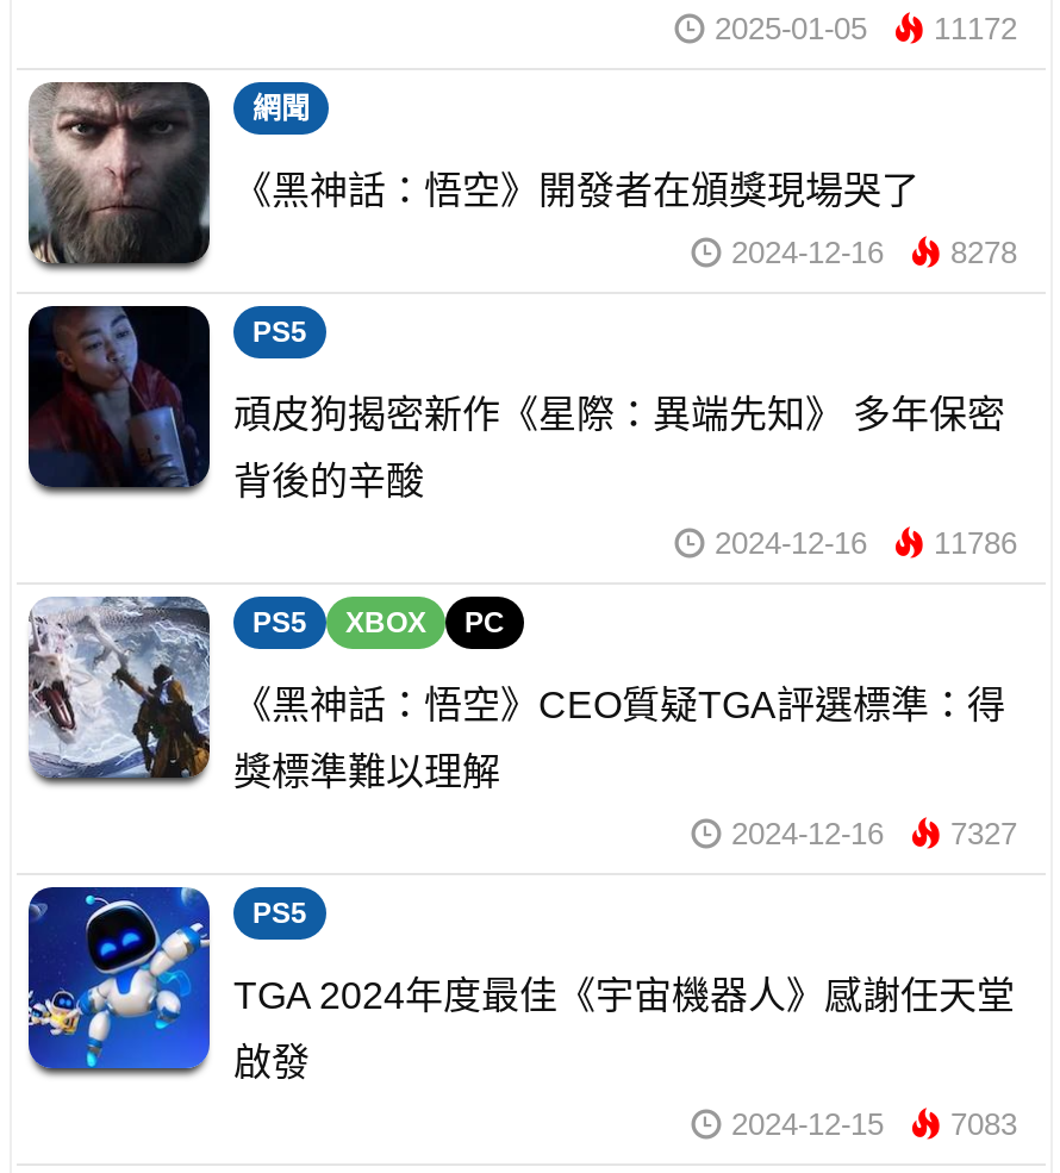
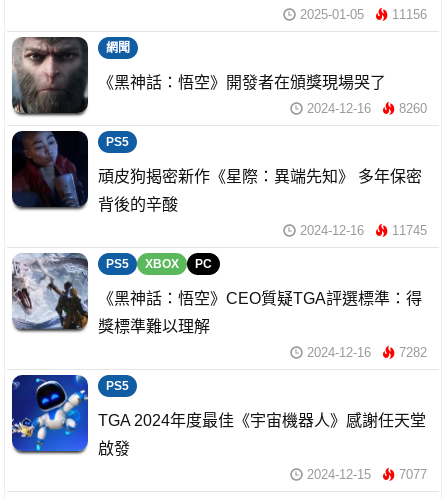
[715,11,1017,46] 2025-01-05 11172 -> [300,7,427,22] 2025-01-05 11156
[731,235,1017,270] 2024-12-16 8278 -> [307,101,427,116] 2024-12-16 8260
[715,525,1017,561] 2024-12-16 11786 -> [300,223,427,238] 2024-12-16 11745
[731,816,1017,851] 2024-12-16 7327 -> [307,345,427,360] 2024-12-16 7282
[731,1106,1017,1142] 2024-12-15 7083 -> [307,467,427,482] 2024-12-15 7077

